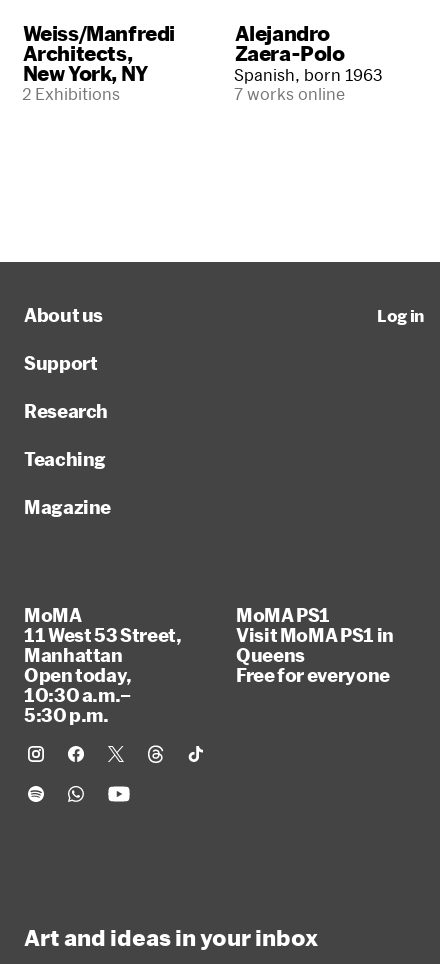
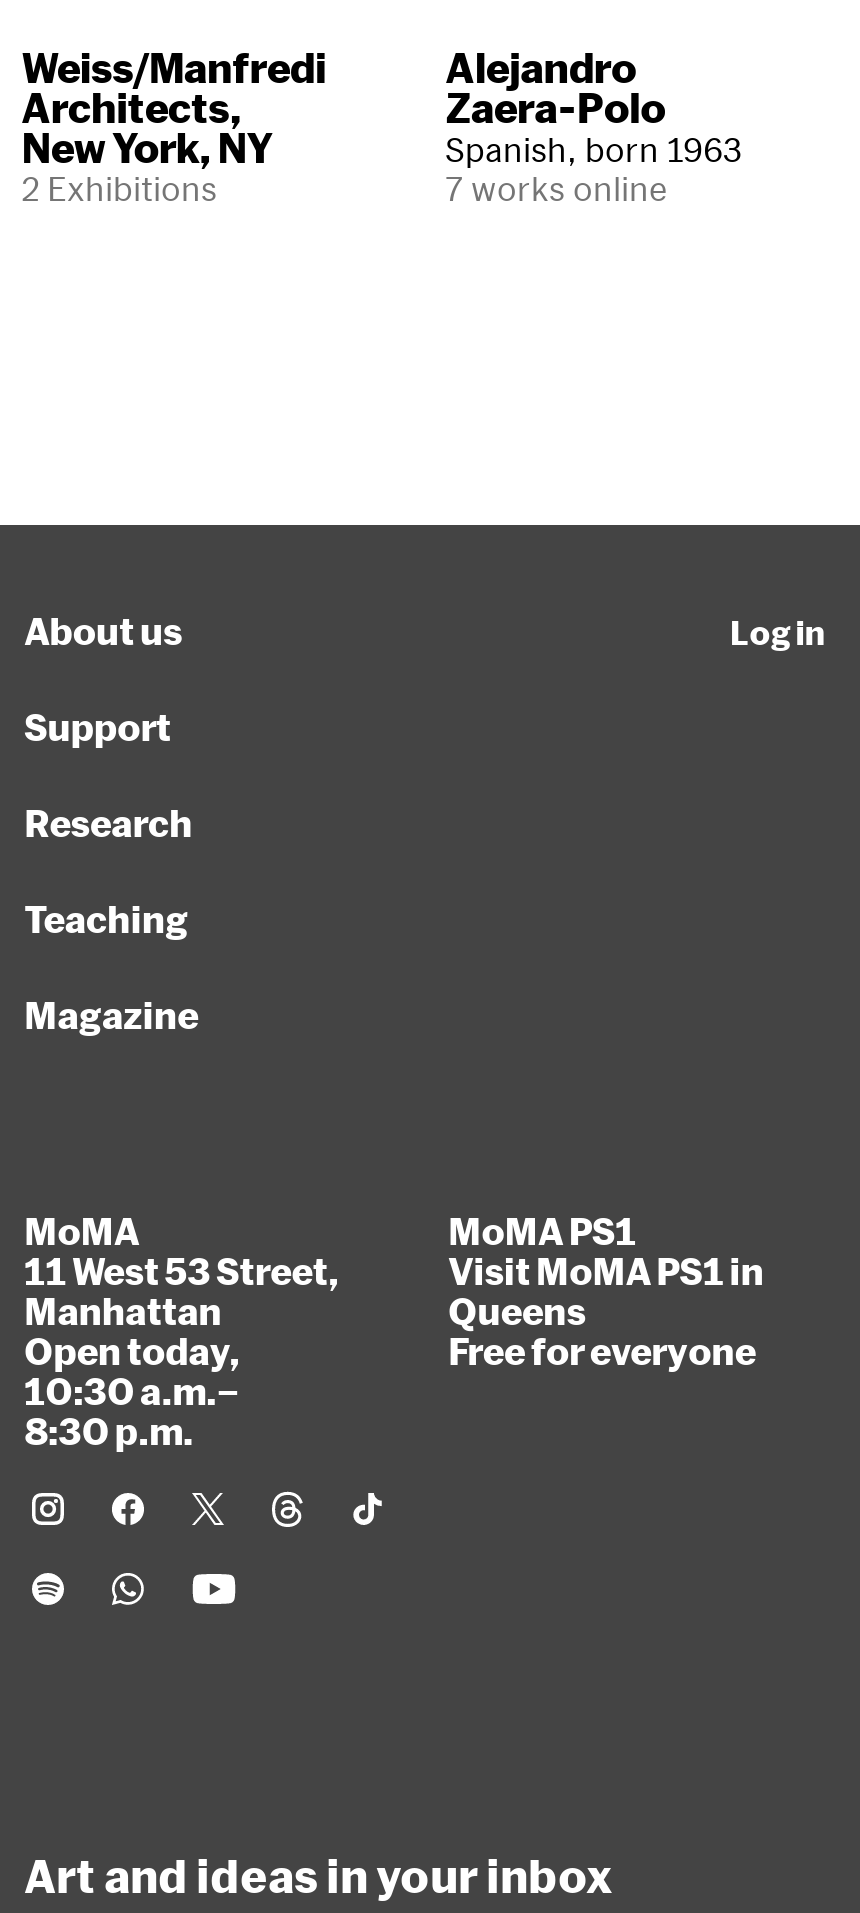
[24,704,109,726] 5:30 p.m. -> [24,1408,194,1452] 8:30 p.m.

